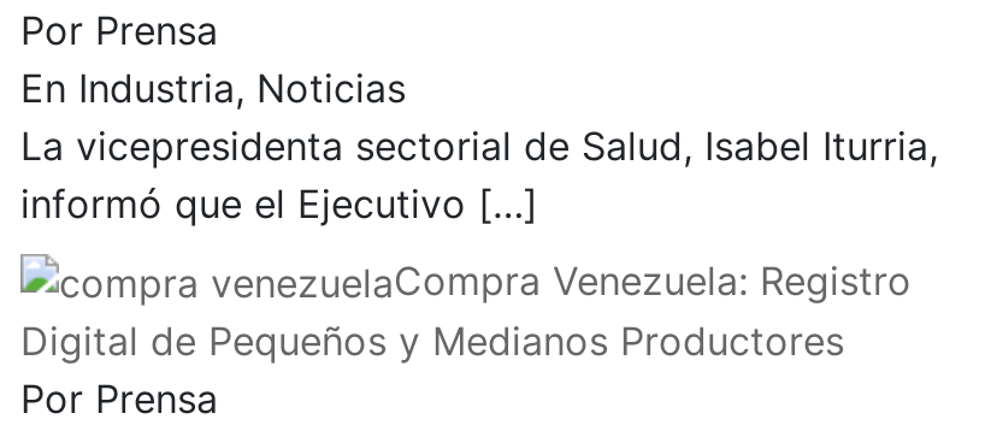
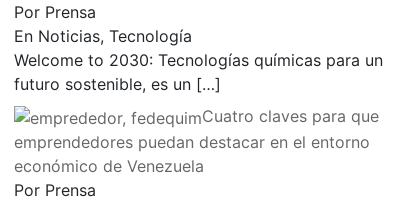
[20,64,938,228] En Industria, Noticias | La vicepresidenta sectorial de Salud, Isabel Iturria, | informó que el Ejecutivo […] -> [14,26,383,94] En Noticias, Tecnología | Welcome to 2030: Tecnologías químicas para un | futuro sostenible, es un […]
[20,256,912,366] Compra Venezuela: Registro | Digital de Pequeños y Medianos Productores -> [14,106,379,176] Cuatro claves para que | emprendedores puedan destacar en el entorno | económico de Venezuela

